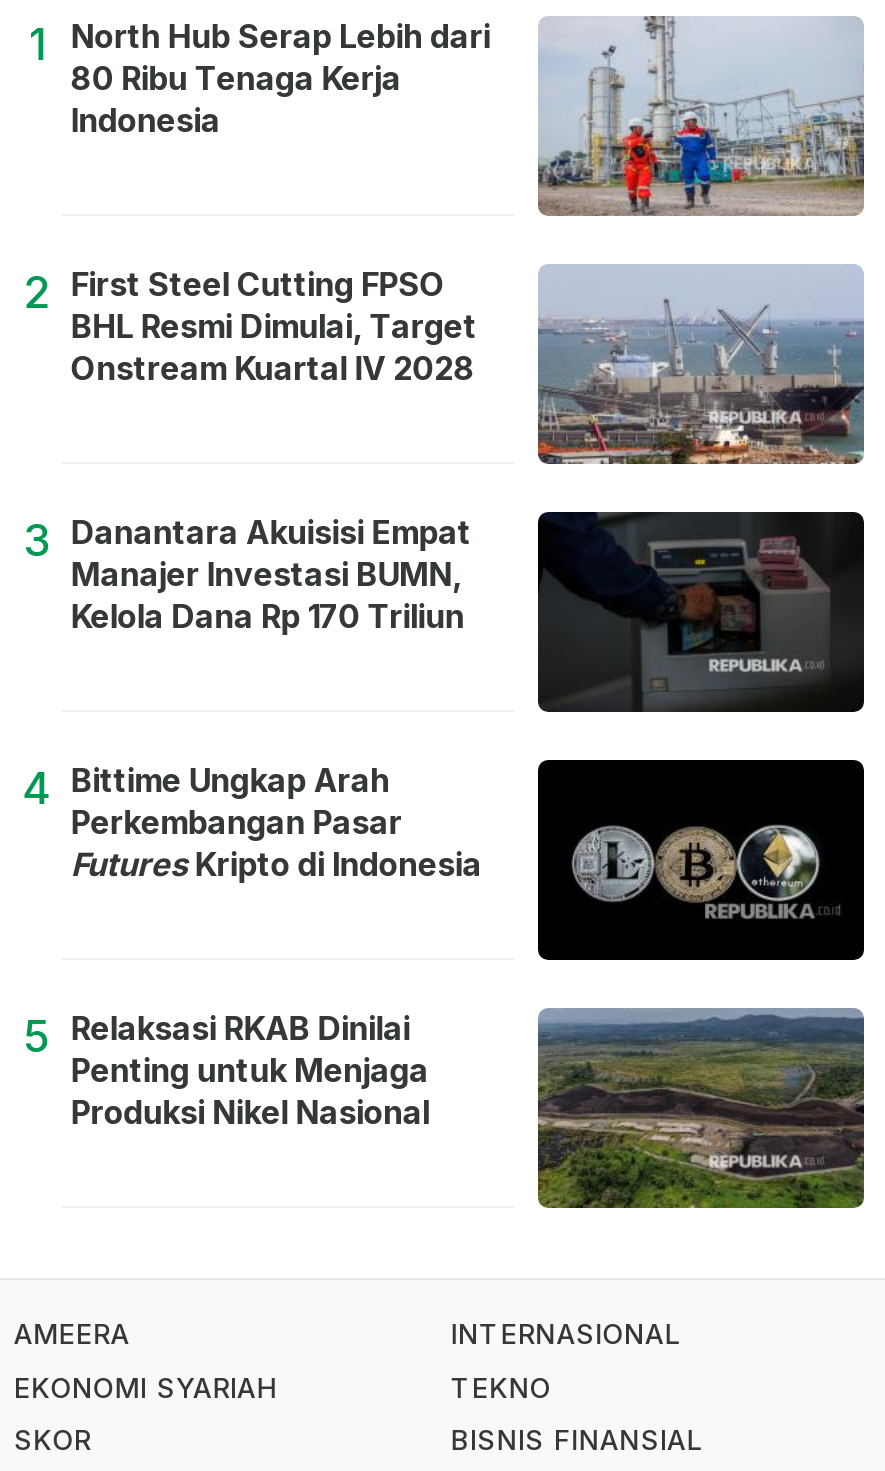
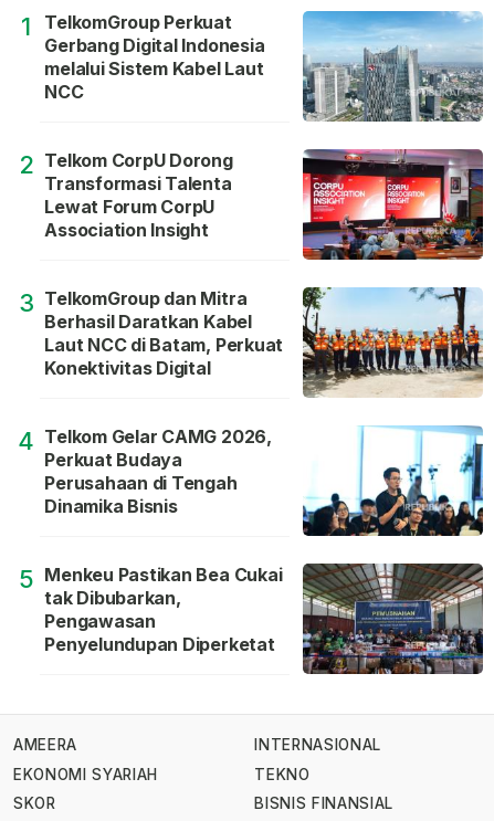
[71,14,862,216] [image] | North Hub Serap Lebih dari | 80 Ribu Tenaga Kerja | Indonesia -> [45,10,483,122] [image] | TelkomGroup Perkuat | Gerbang Digital Indonesia | melalui Sistem Kabel Laut | NCC
[23,265,477,389] 2 First Steel Cutting FPSO | BHL Resmi Dimulai, Target | Onstream Kuartal IV 2028 -> [18,150,233,241] 2 Telkom CorpU Dorong | Transformasi Talenta | Lewat Forum CorpU | Association Insight
[536,264,866,466] [image] -> [302,149,484,261] [image]
[23,510,866,714] [image] | 3 Danantara Akuisisi Empat | Manajer Investasi BUMN, | Kelola Dana Rp 170 Triliun -> [18,286,484,398] [image] | 3 TelkomGroup dan Mitra | Berhasil Daratkan Kabel | Laut NCC di Batam, Perkuat | Konektivitas Digital
[22,758,866,962] [image] | 4 Bittime Ungkap Arah | Perkembangan Pasar | Futures Kripto di Indonesia -> [18,425,484,537] [image] | 4 Telkom Gelar CAMG 2026, | Perkuat Budaya | Perusahaan di Tengah | Dinamika Bisnis
[23,1009,430,1133] 5 Relaksasi RKAB Dinilai | Penting untuk Menjaga | Produksi Nikel Nasional -> [18,564,282,656] 5 Menkeu Pastikan Bea Cukai | tak Dibubarkan, | Pengawasan | Penyelundupan Diperketat
[538,1006,864,1208] [image] -> [302,562,483,675] [image]

